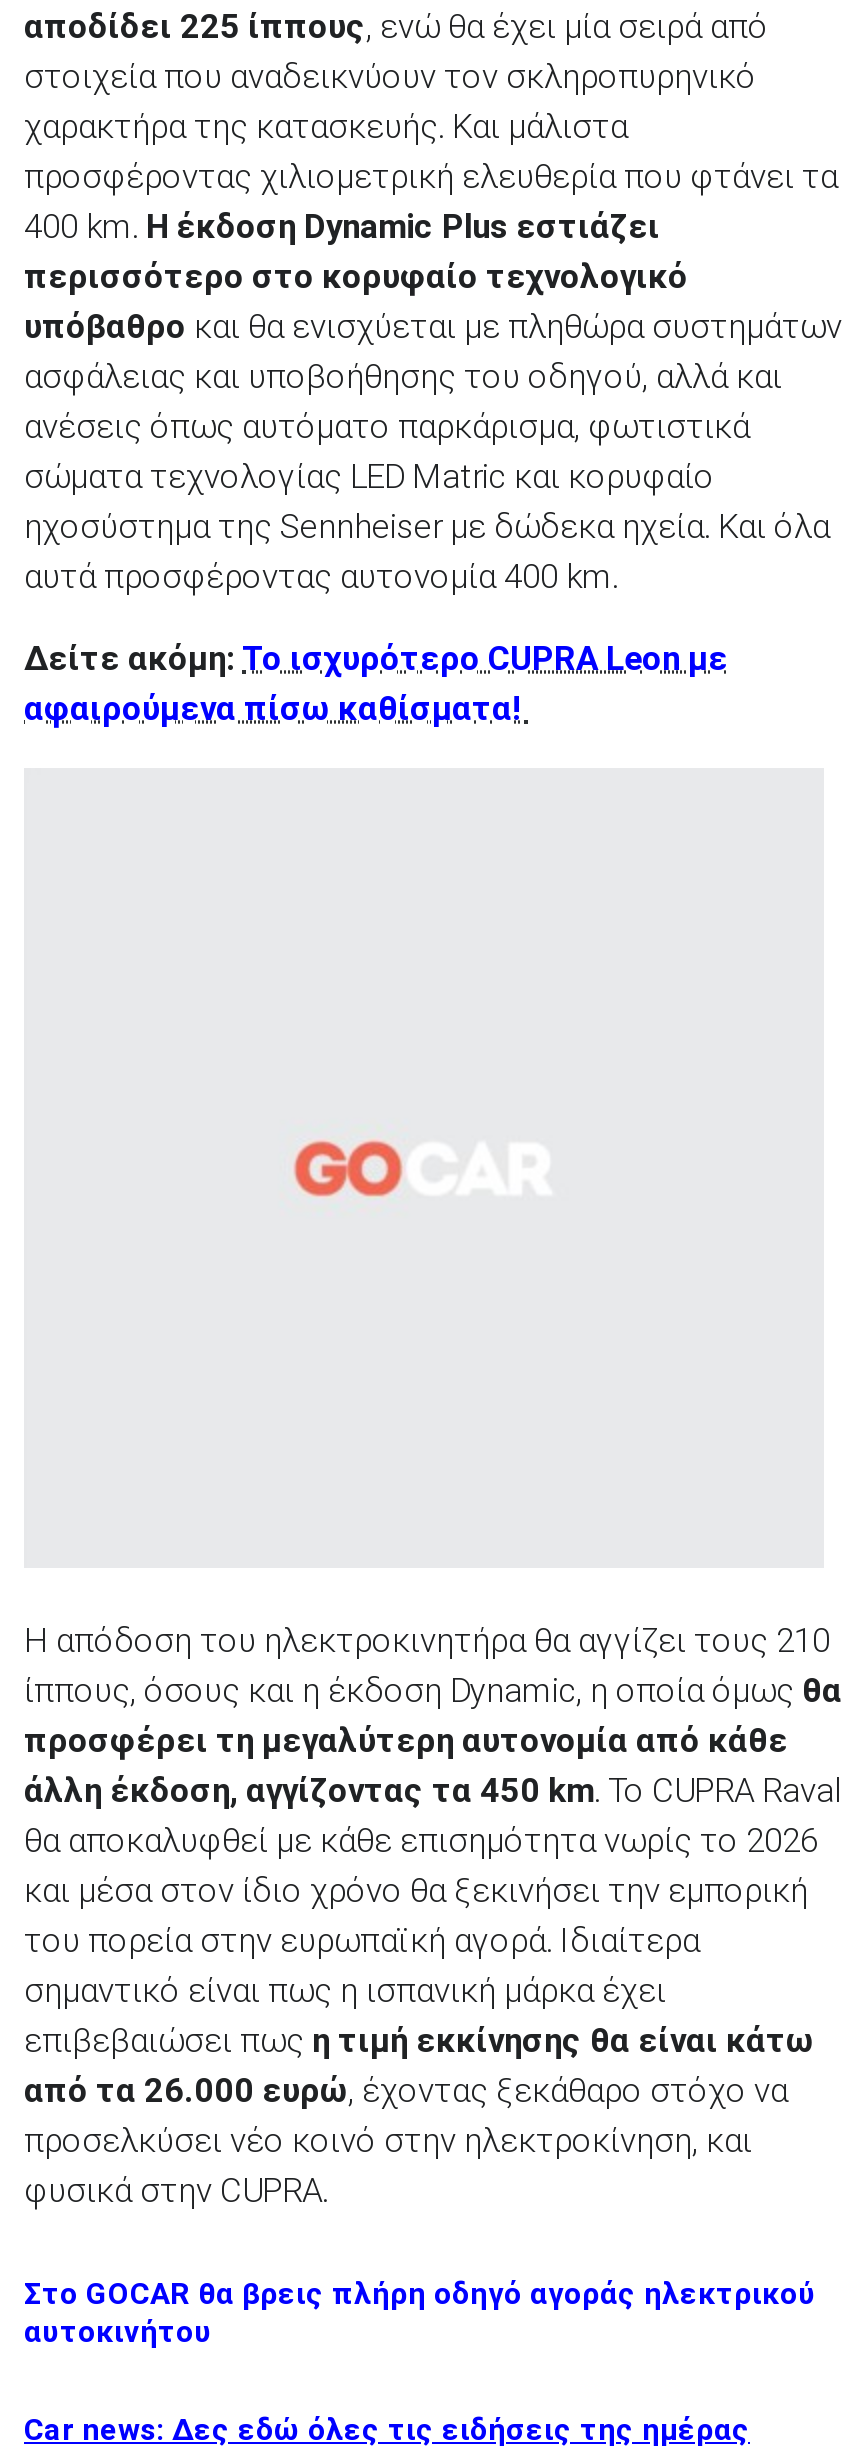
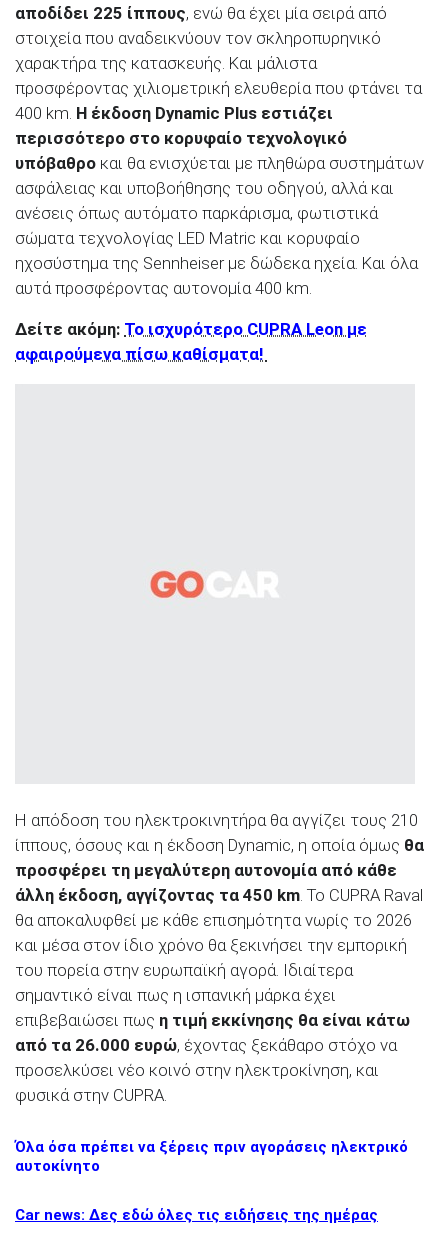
[24,2276,816,2350] Στο GOCAR θα βρεις πλήρη οδηγό αγοράς ηλεκτρικού | αυτοκινήτου -> [15,1138,408,1175] Όλα όσα πρέπει να ξέρεις πριν αγοράσεις ηλεκτρικό | αυτοκίνητο

